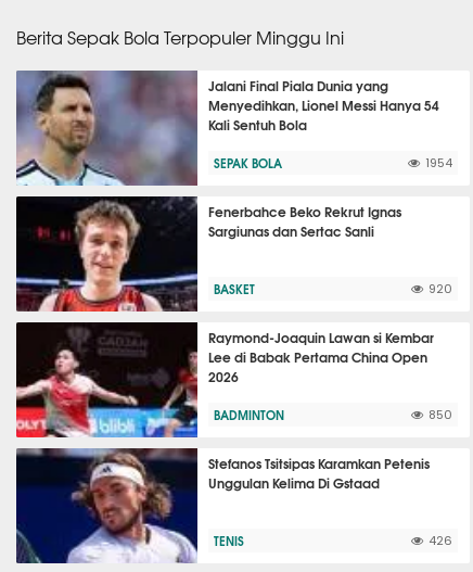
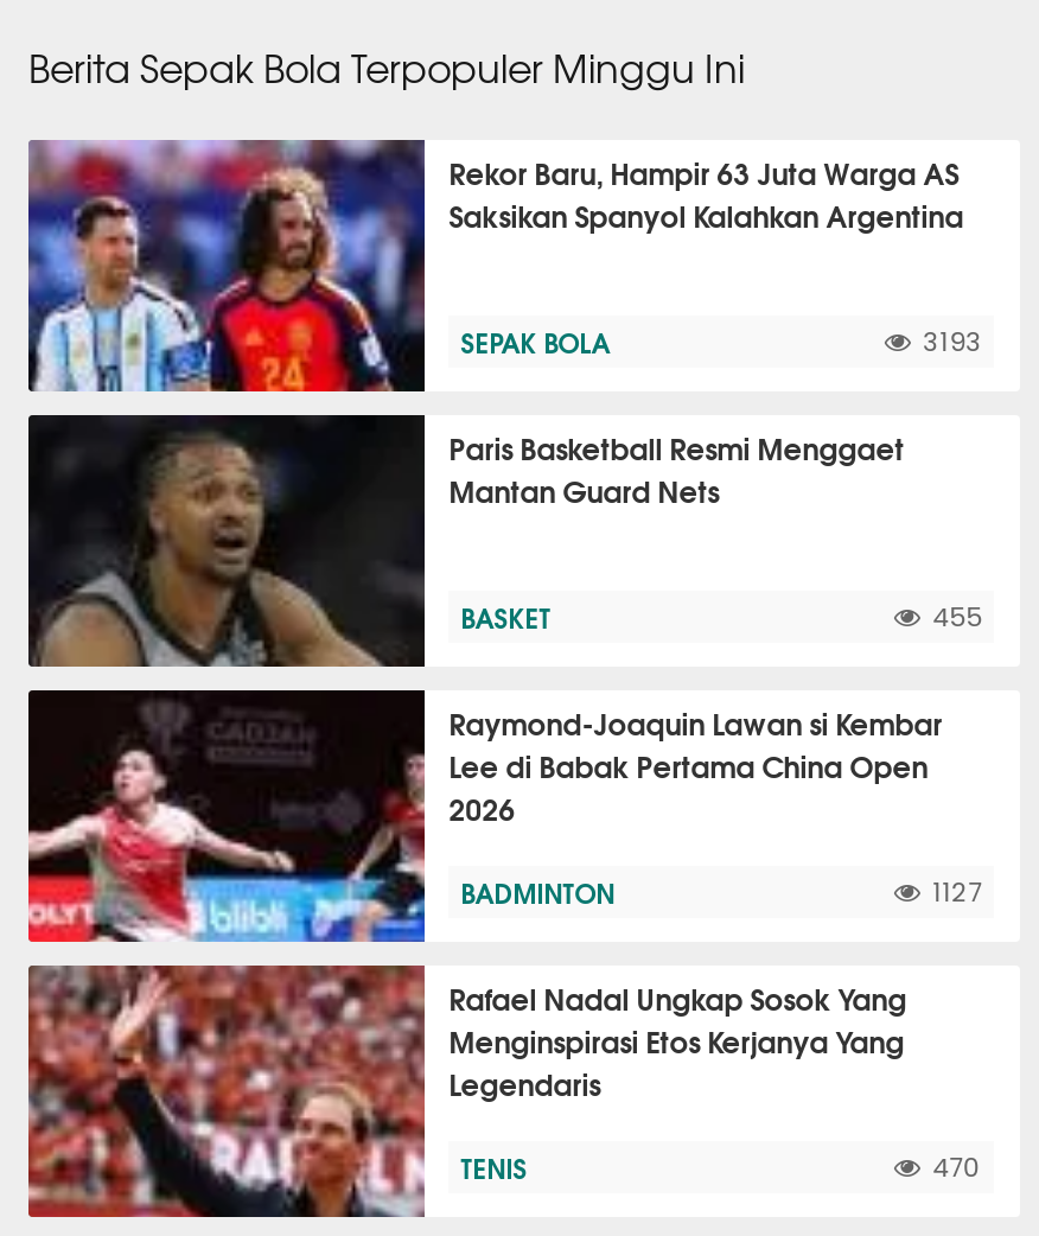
[16,71,440,187] [image] | Jalani Final Piala Dunia yang | Menyedihkan, Lionel Messi Hanya 54 | Kali Sentuh Bola -> [26,140,964,394] [image] | Rekor Baru, Hampir 63 Juta Warga AS | Saksikan Spanyol Kalahkan Argentina
[425,157,452,169] 1954 -> [923,330,982,356] 3193
[15,196,402,313] [image] | Fenerbahce Beko Rekrut Ignas | Sargiunas dan Sertac Sanli -> [28,418,904,669] [image] | Paris Basketball Resmi Menggaet | Mantan Guard Nets
[429,283,452,295] 920 -> [932,605,982,631] 455
[429,409,452,421] 850 -> [932,880,982,906] 1127
[15,448,430,564] [image] | Stefanos Tsitsipas Karamkan Petenis | Unggulan Kelima Di Gstaad -> [26,963,907,1219] [image] | Rafael Nadal Ungkap Sosok Yang | Menginspirasi Etos Kerjanya Yang | Legendaris
[429,535,452,547] 426 -> [932,1155,982,1181] 470

